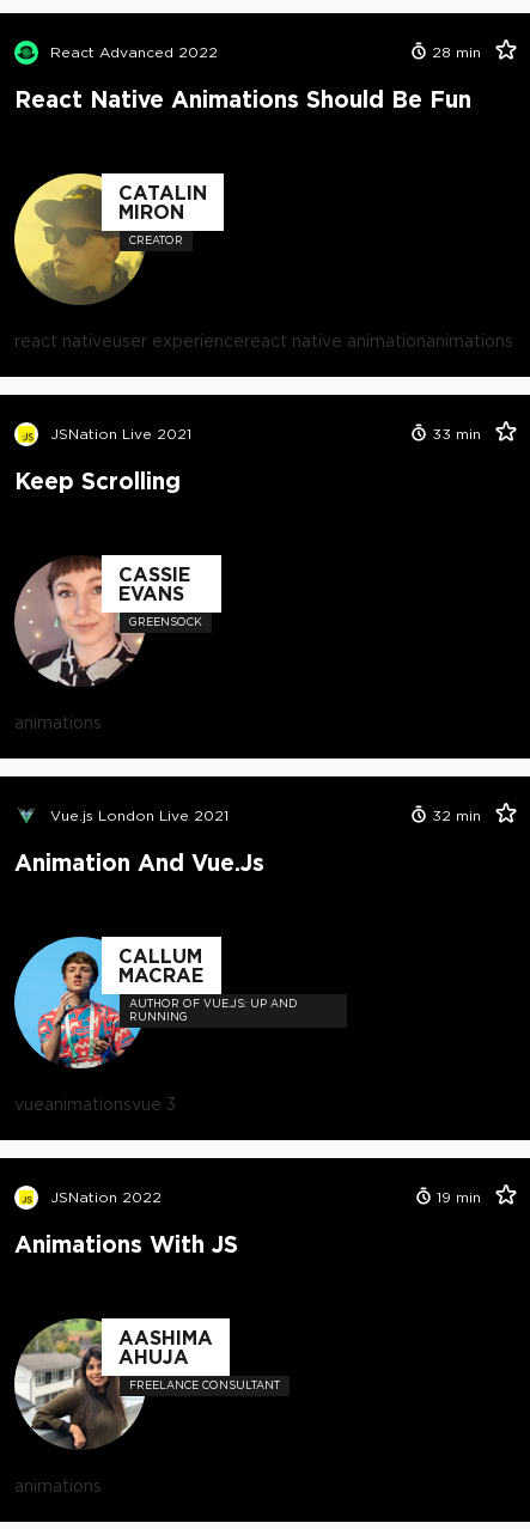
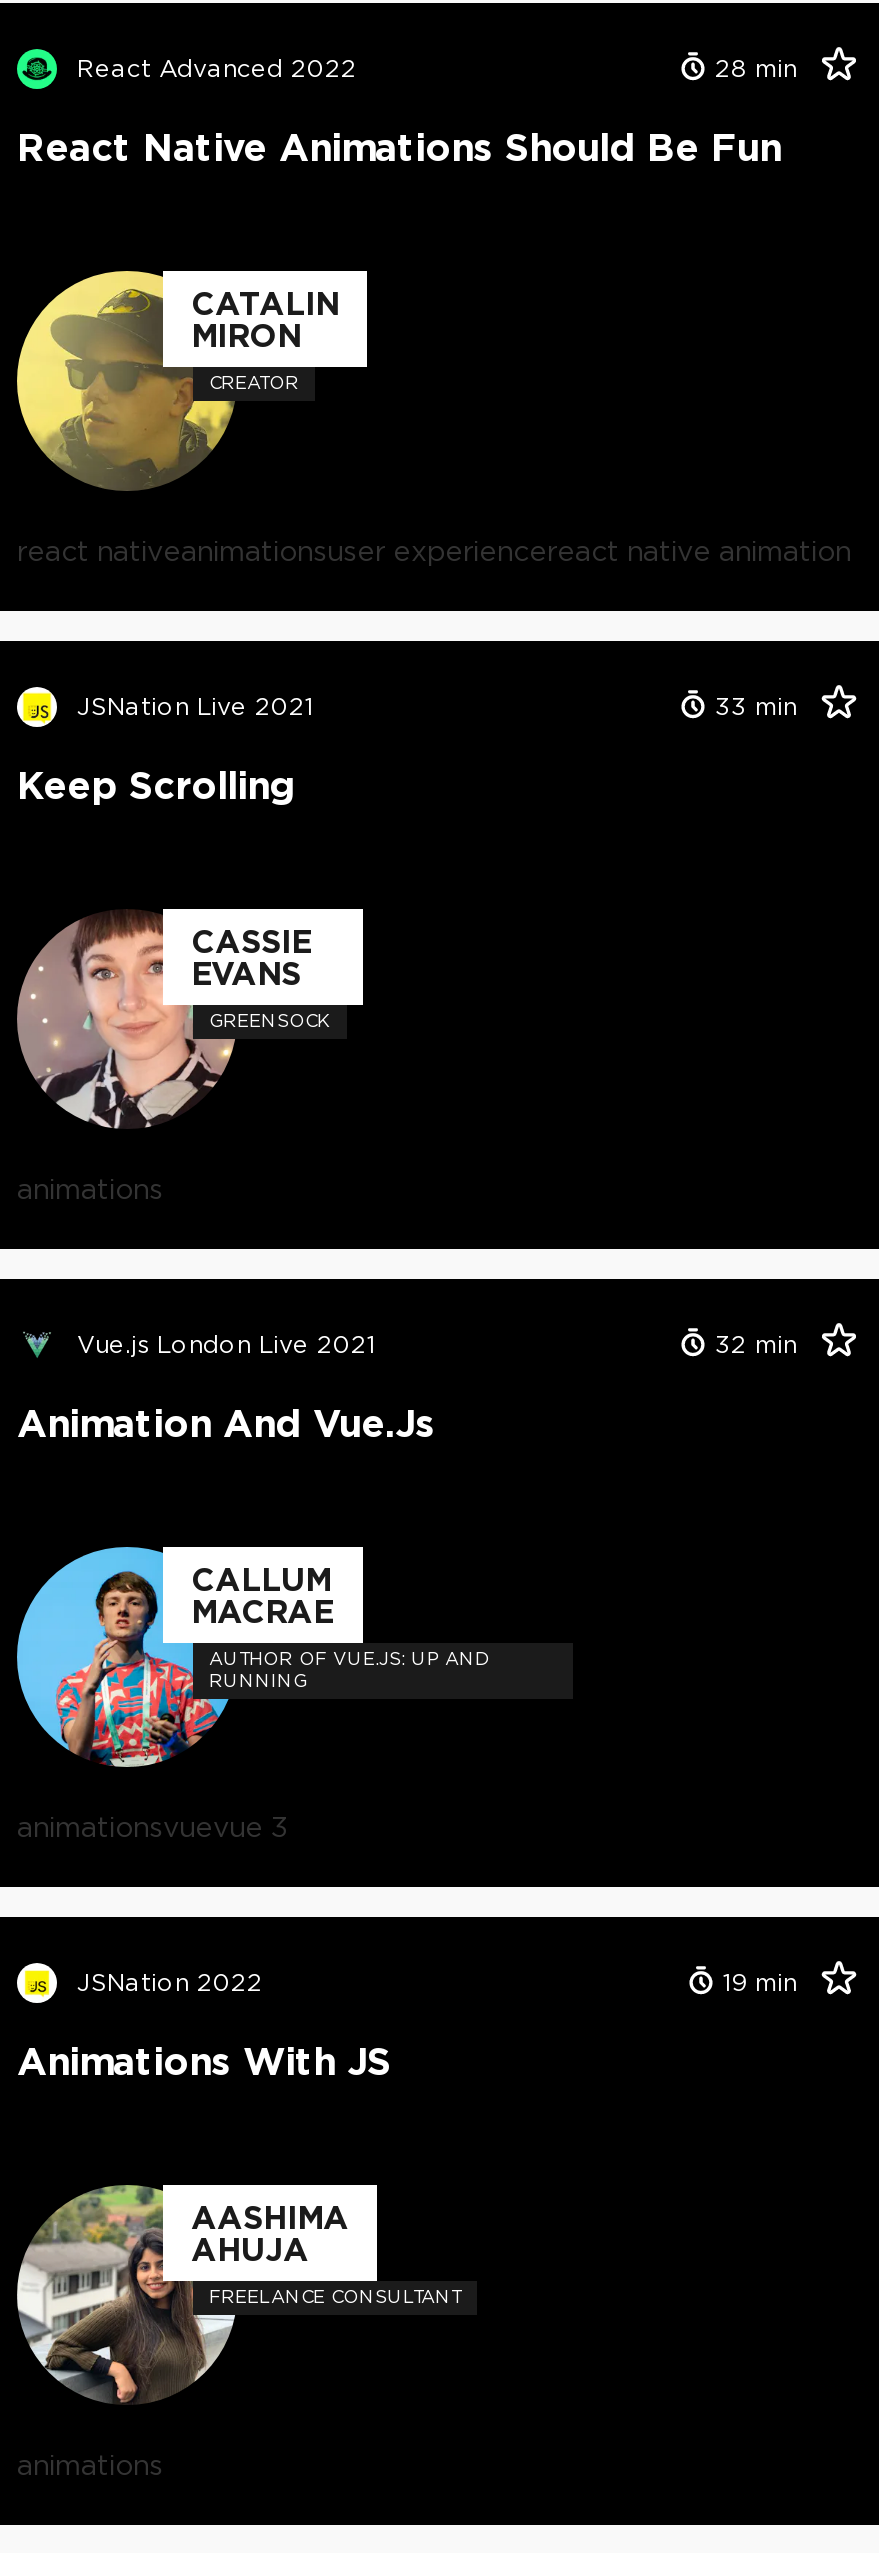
[14,331,513,350] react nativeuser experiencereact native animationanimations -> [17,534,851,566] react nativeanimationsuser experiencereact native animation
[14,1094,176,1113] vueanimationsvue 3 -> [17,1810,287,1842] animationsvuevue 3

